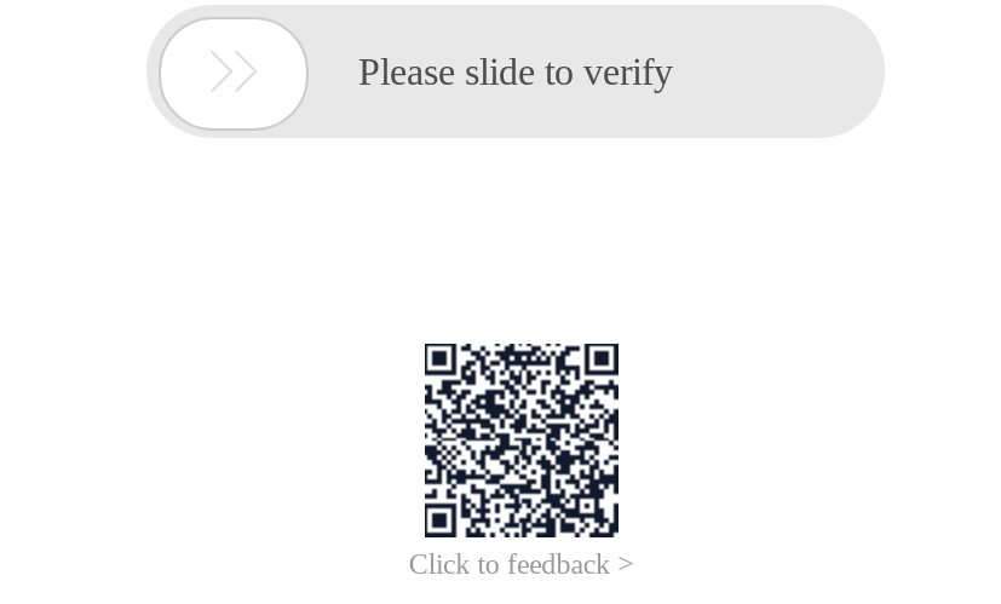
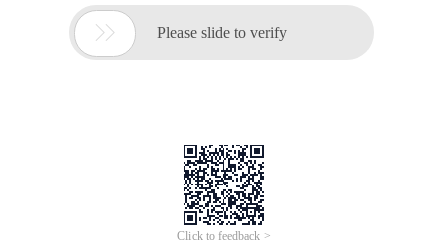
[422,344,621,540] [image] -> [183,144,265,226] [image]

